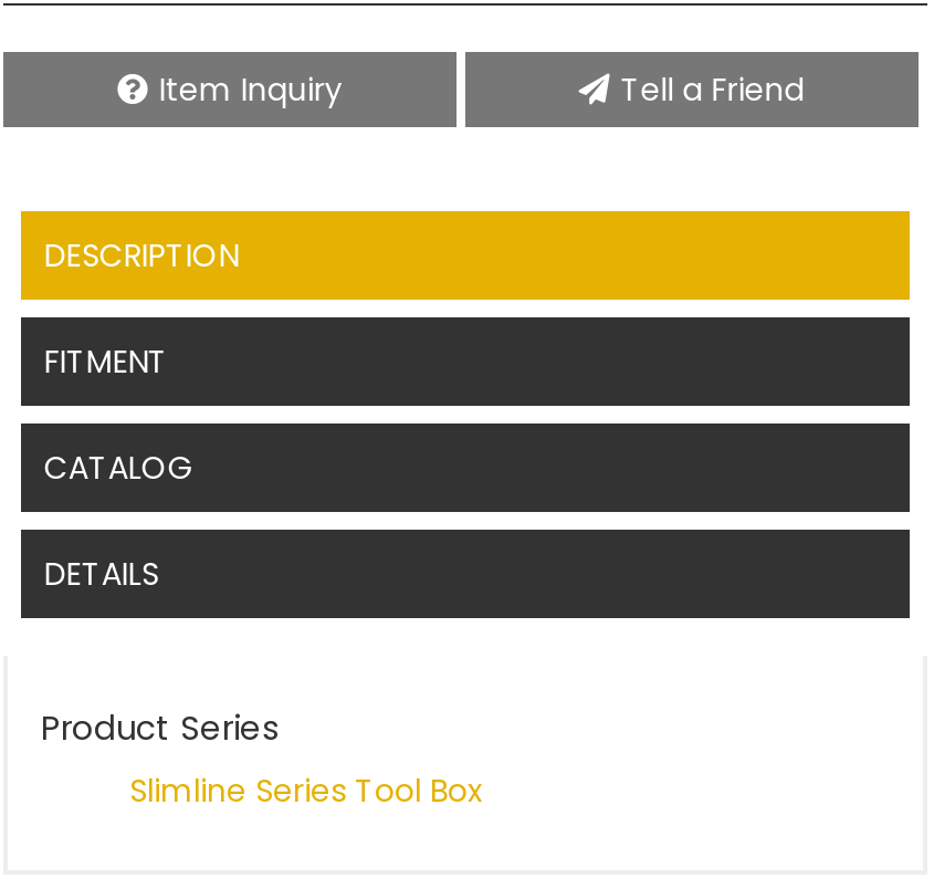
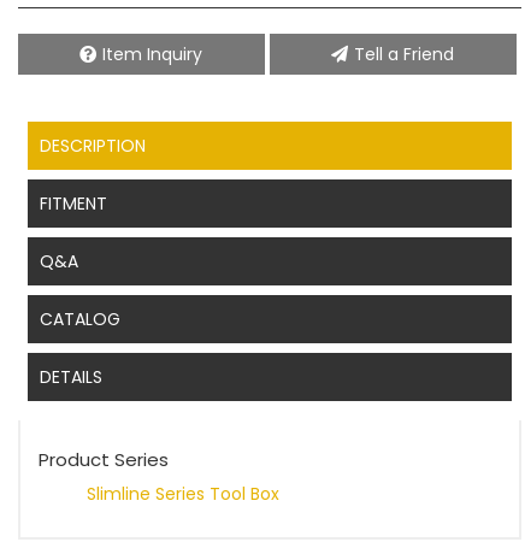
none -> [40,249,79,273] Q&A

